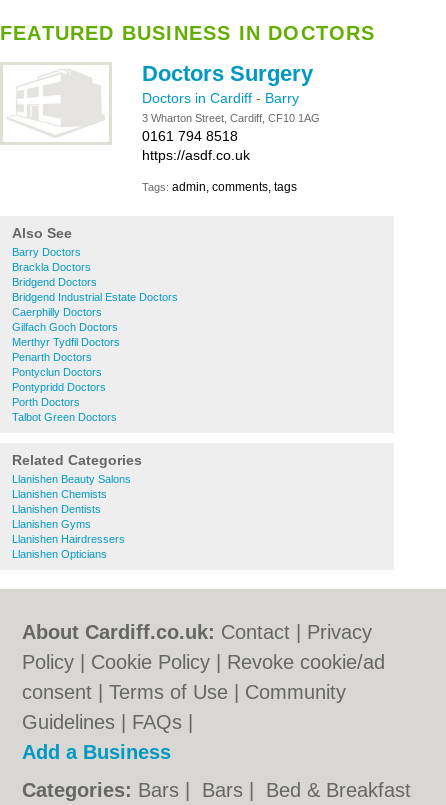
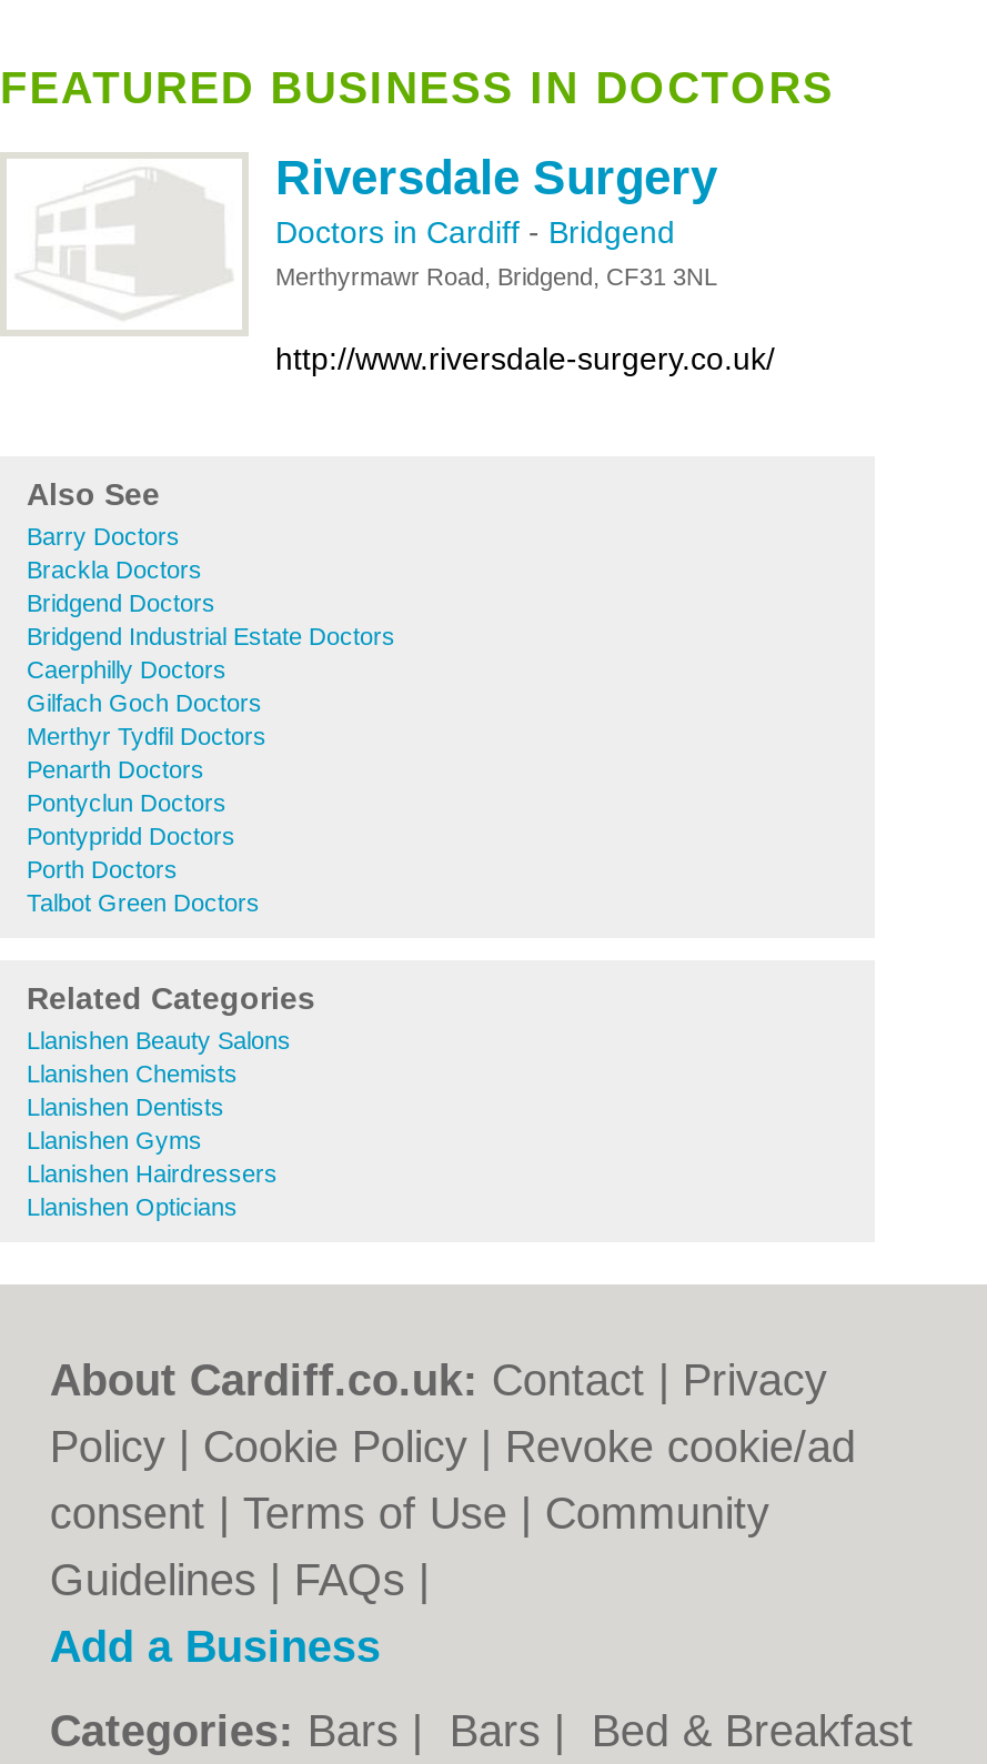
[142,61,320,163] Doctors Surgery | Doctors in Cardiff - Barry | 3 Wharton Street, Cardiff, CF10 1AG | 0161 794 8518 | https://asdf.co.uk -> [275,150,717,290] Riversdale Surgery | Doctors in Cardiff - Bridgend | Merthyrmawr Road, Bridgend, CF31 3NL
[142,180,297,194] Tags: admin, comments, tags -> [275,341,775,376] http://www.riversdale-surgery.co.uk/

